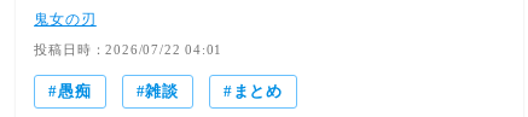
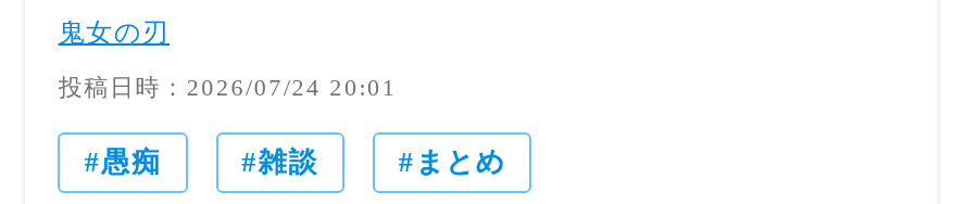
[34,42,223,57] 投稿日時：2026/07/22 04:01 -> [58,74,397,100] 投稿日時：2026/07/24 20:01

